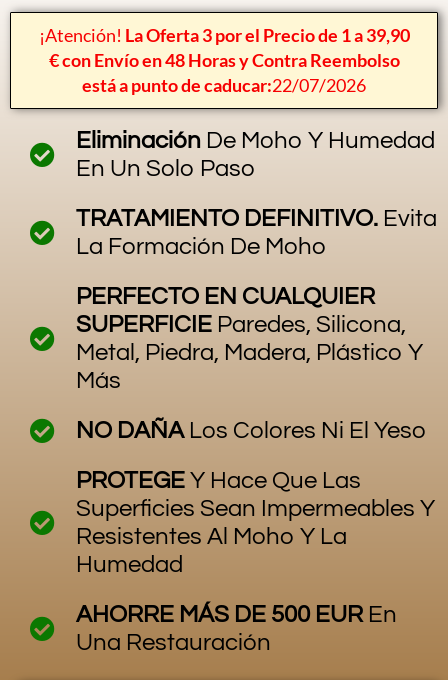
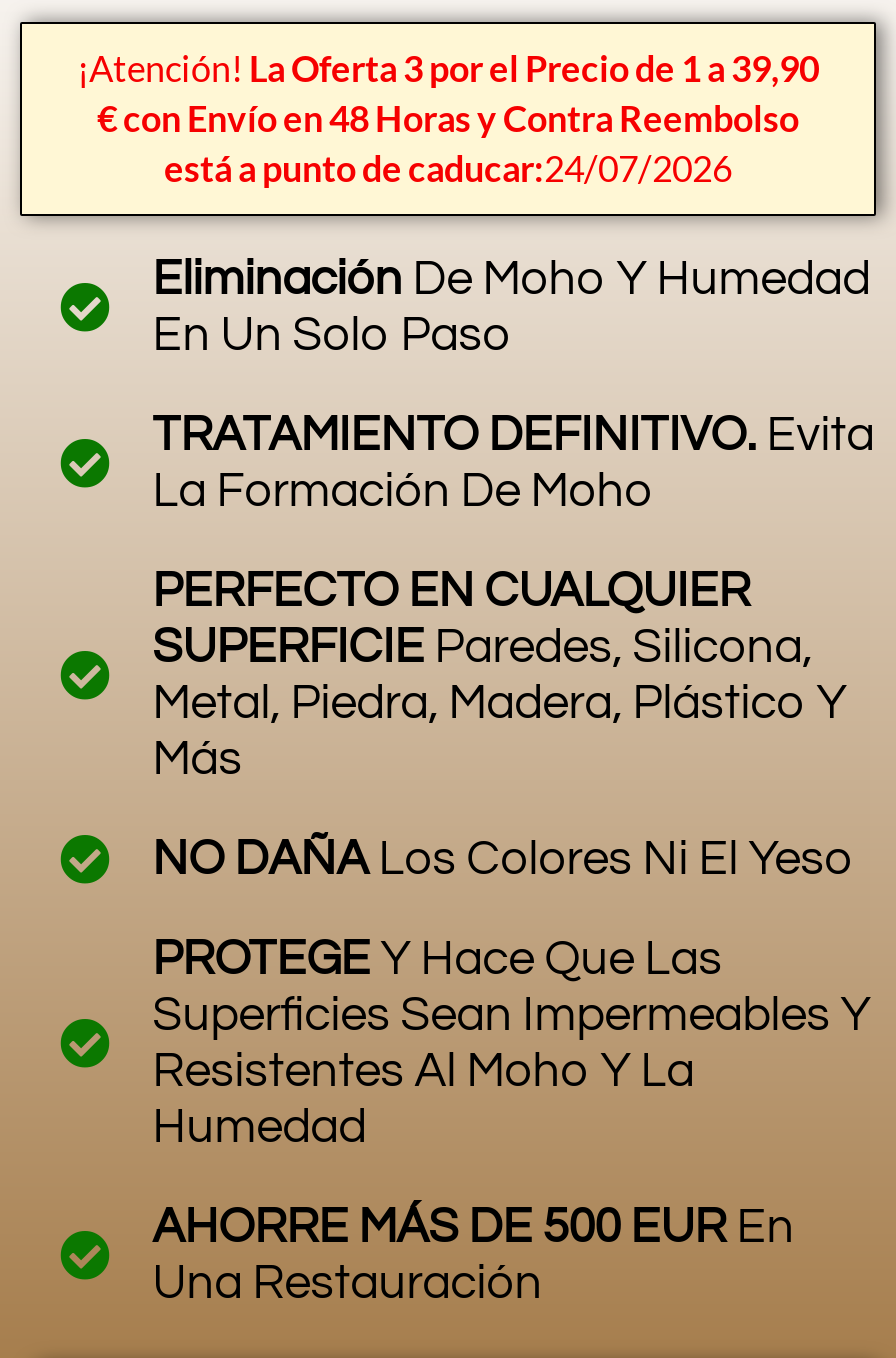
[82,74,366,96] está a punto de caducar:22/07/2026 -> [164,146,732,190] está a punto de caducar:24/07/2026

